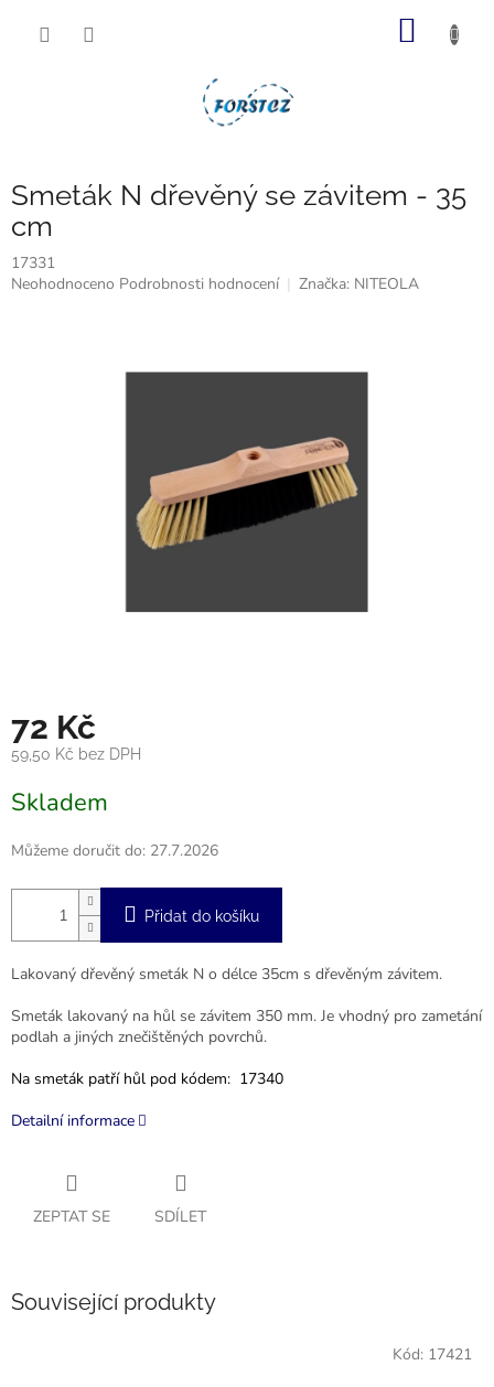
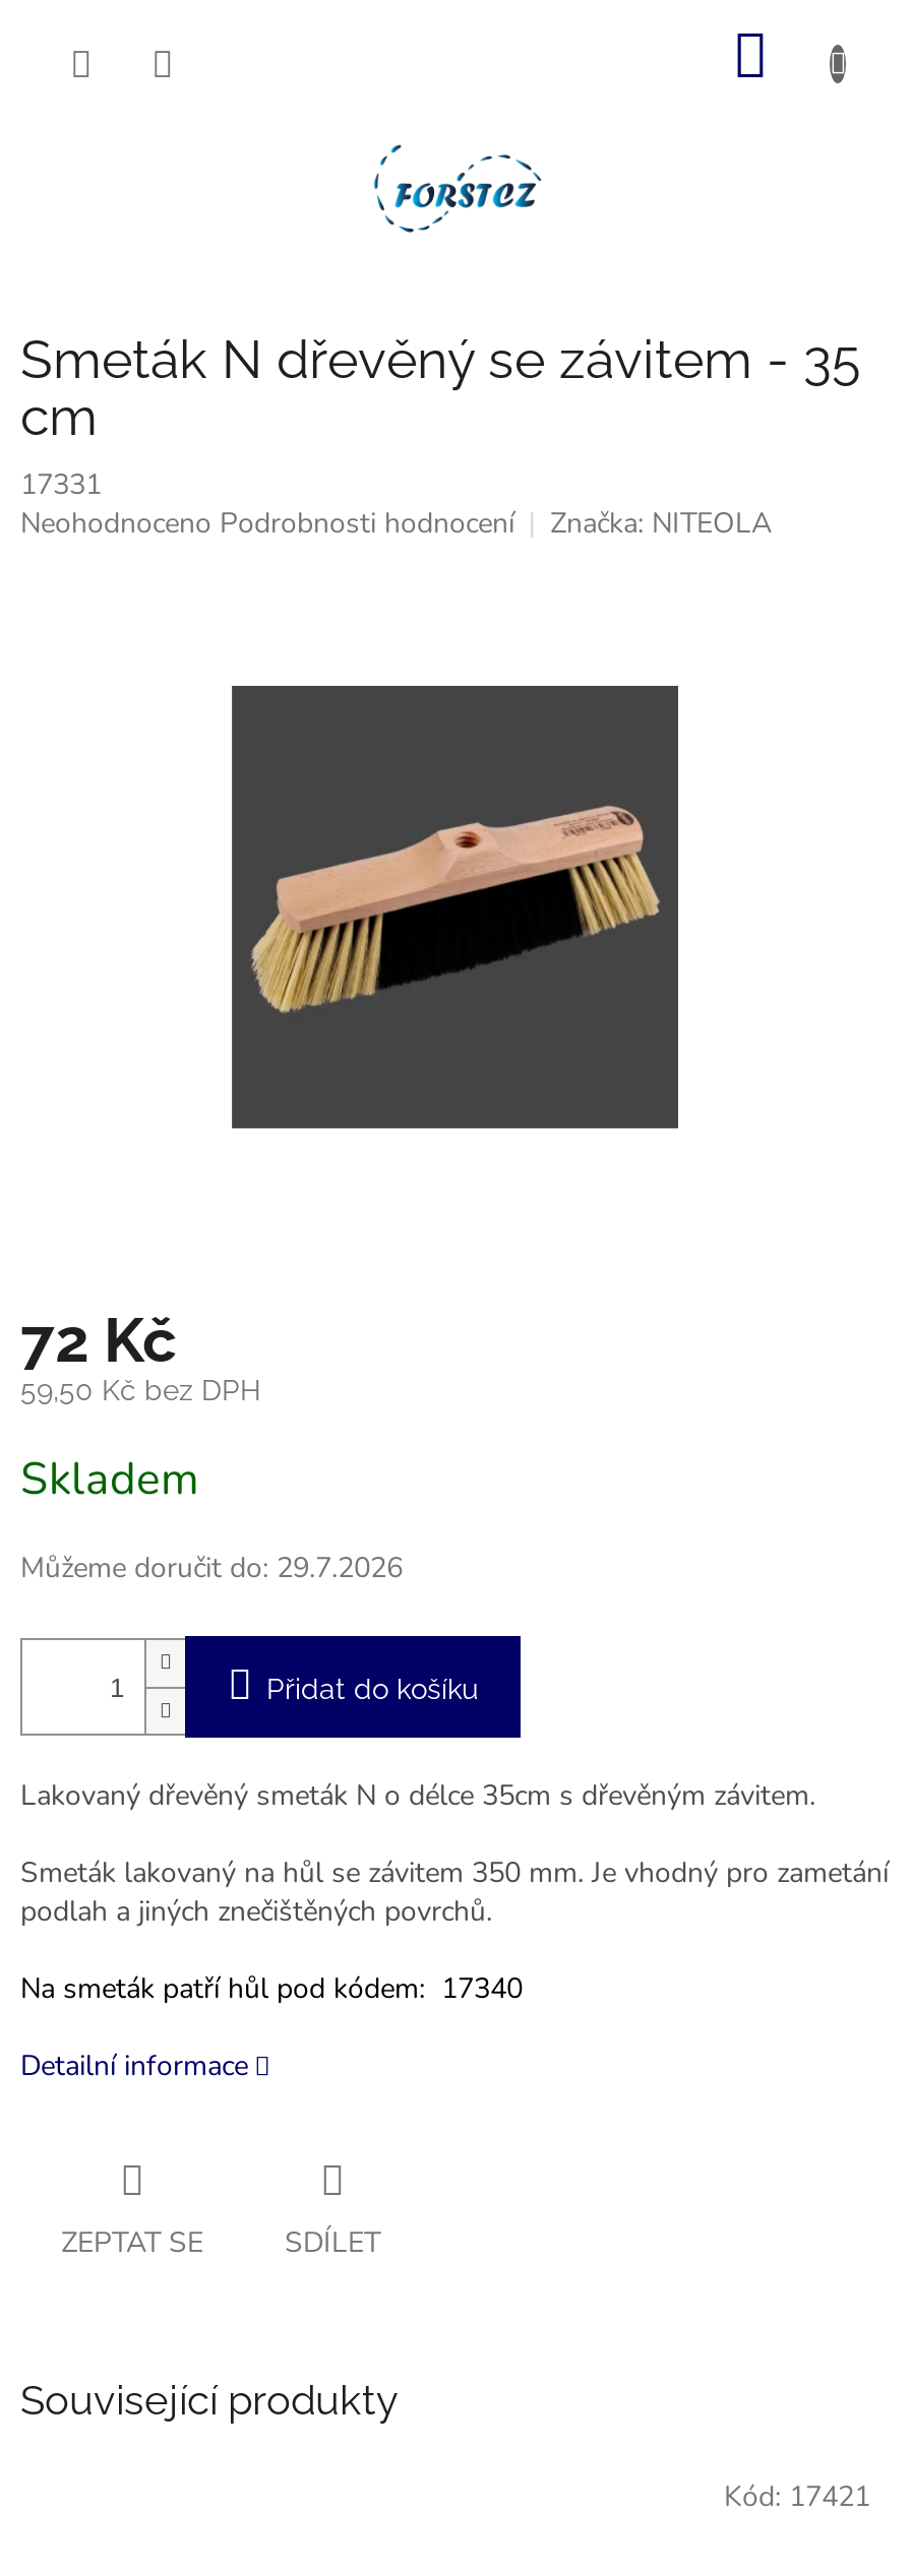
[11,841,218,862] Můžeme doručit do: 27.7.2026 -> [20,1549,403,1588] Můžeme doručit do: 29.7.2026

